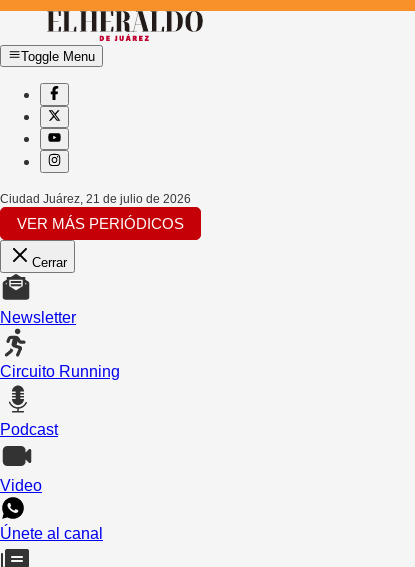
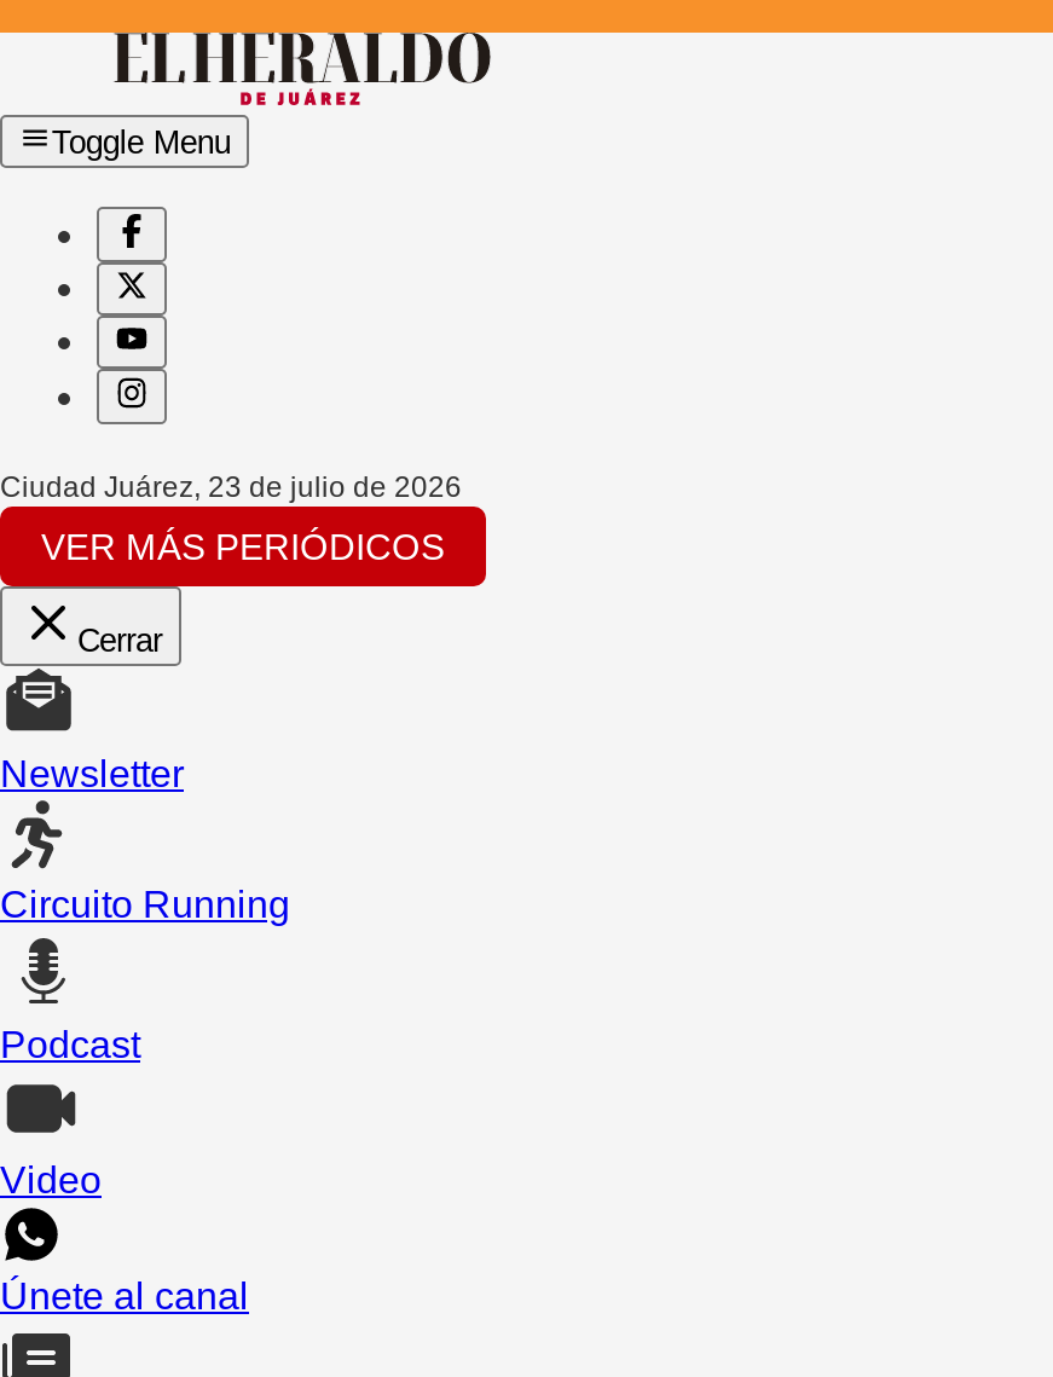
[0,192,191,206] Ciudad Juárez, 21 de julio de 2026 -> [0,469,462,503] Ciudad Juárez, 23 de julio de 2026

